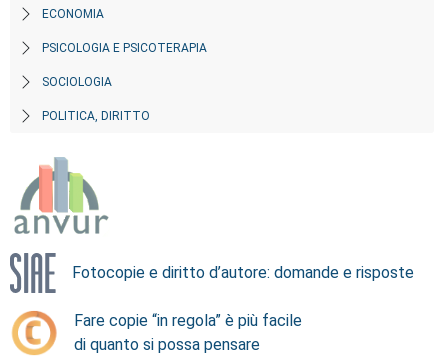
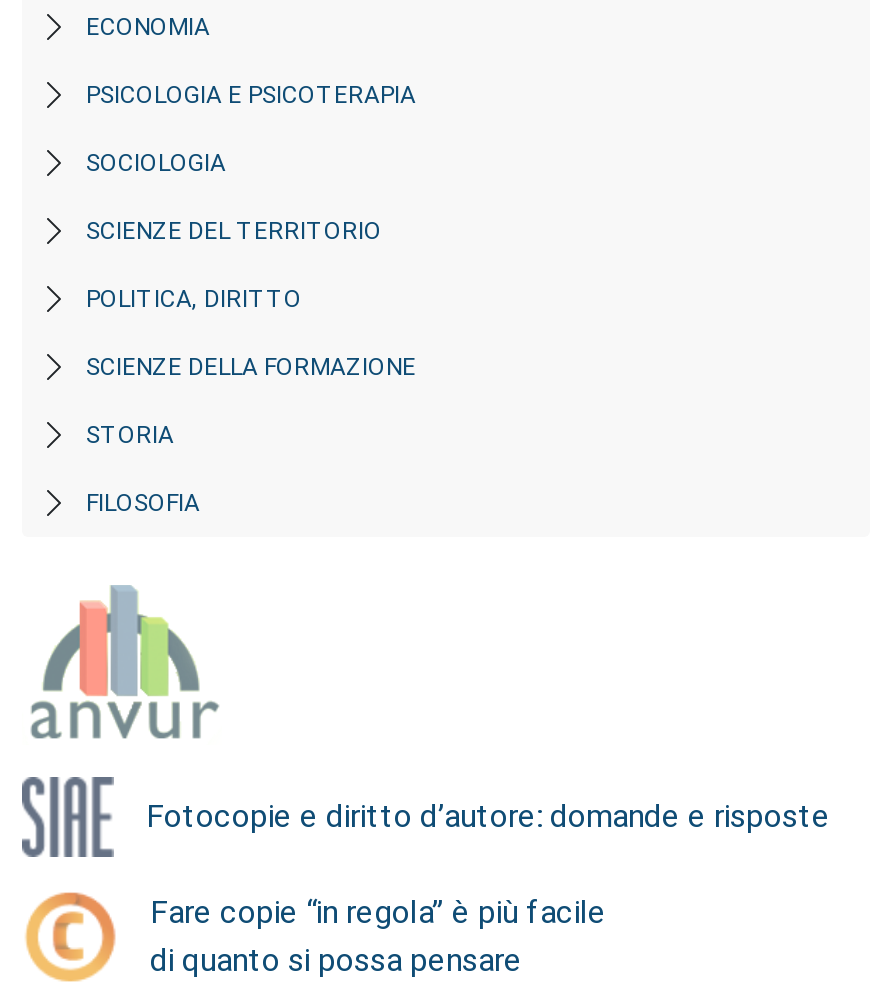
none -> [86,217,382,245] SCIENZE DEL TERRITORIO
none -> [86,353,416,517] SCIENZE DELLA FORMAZIONE | STORIA | FILOSOFIA

